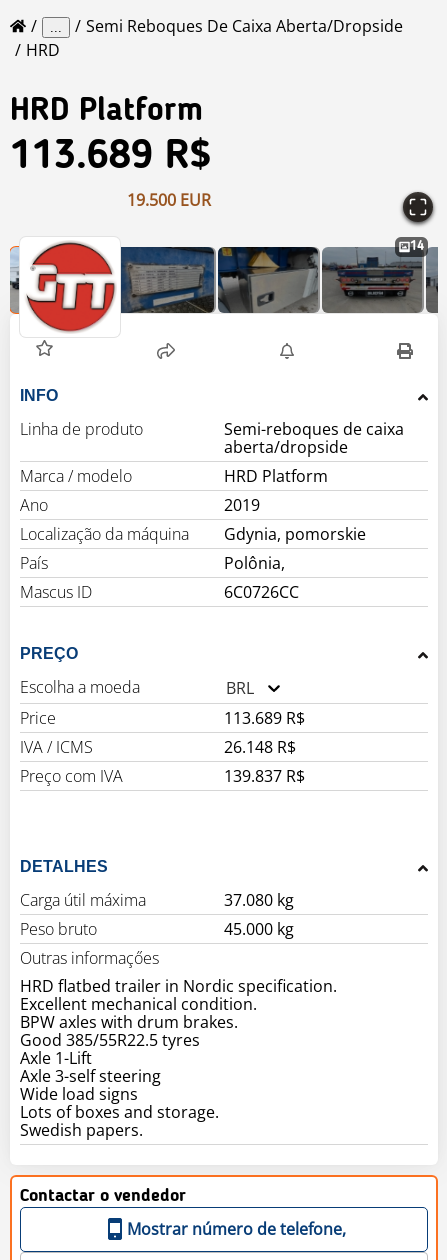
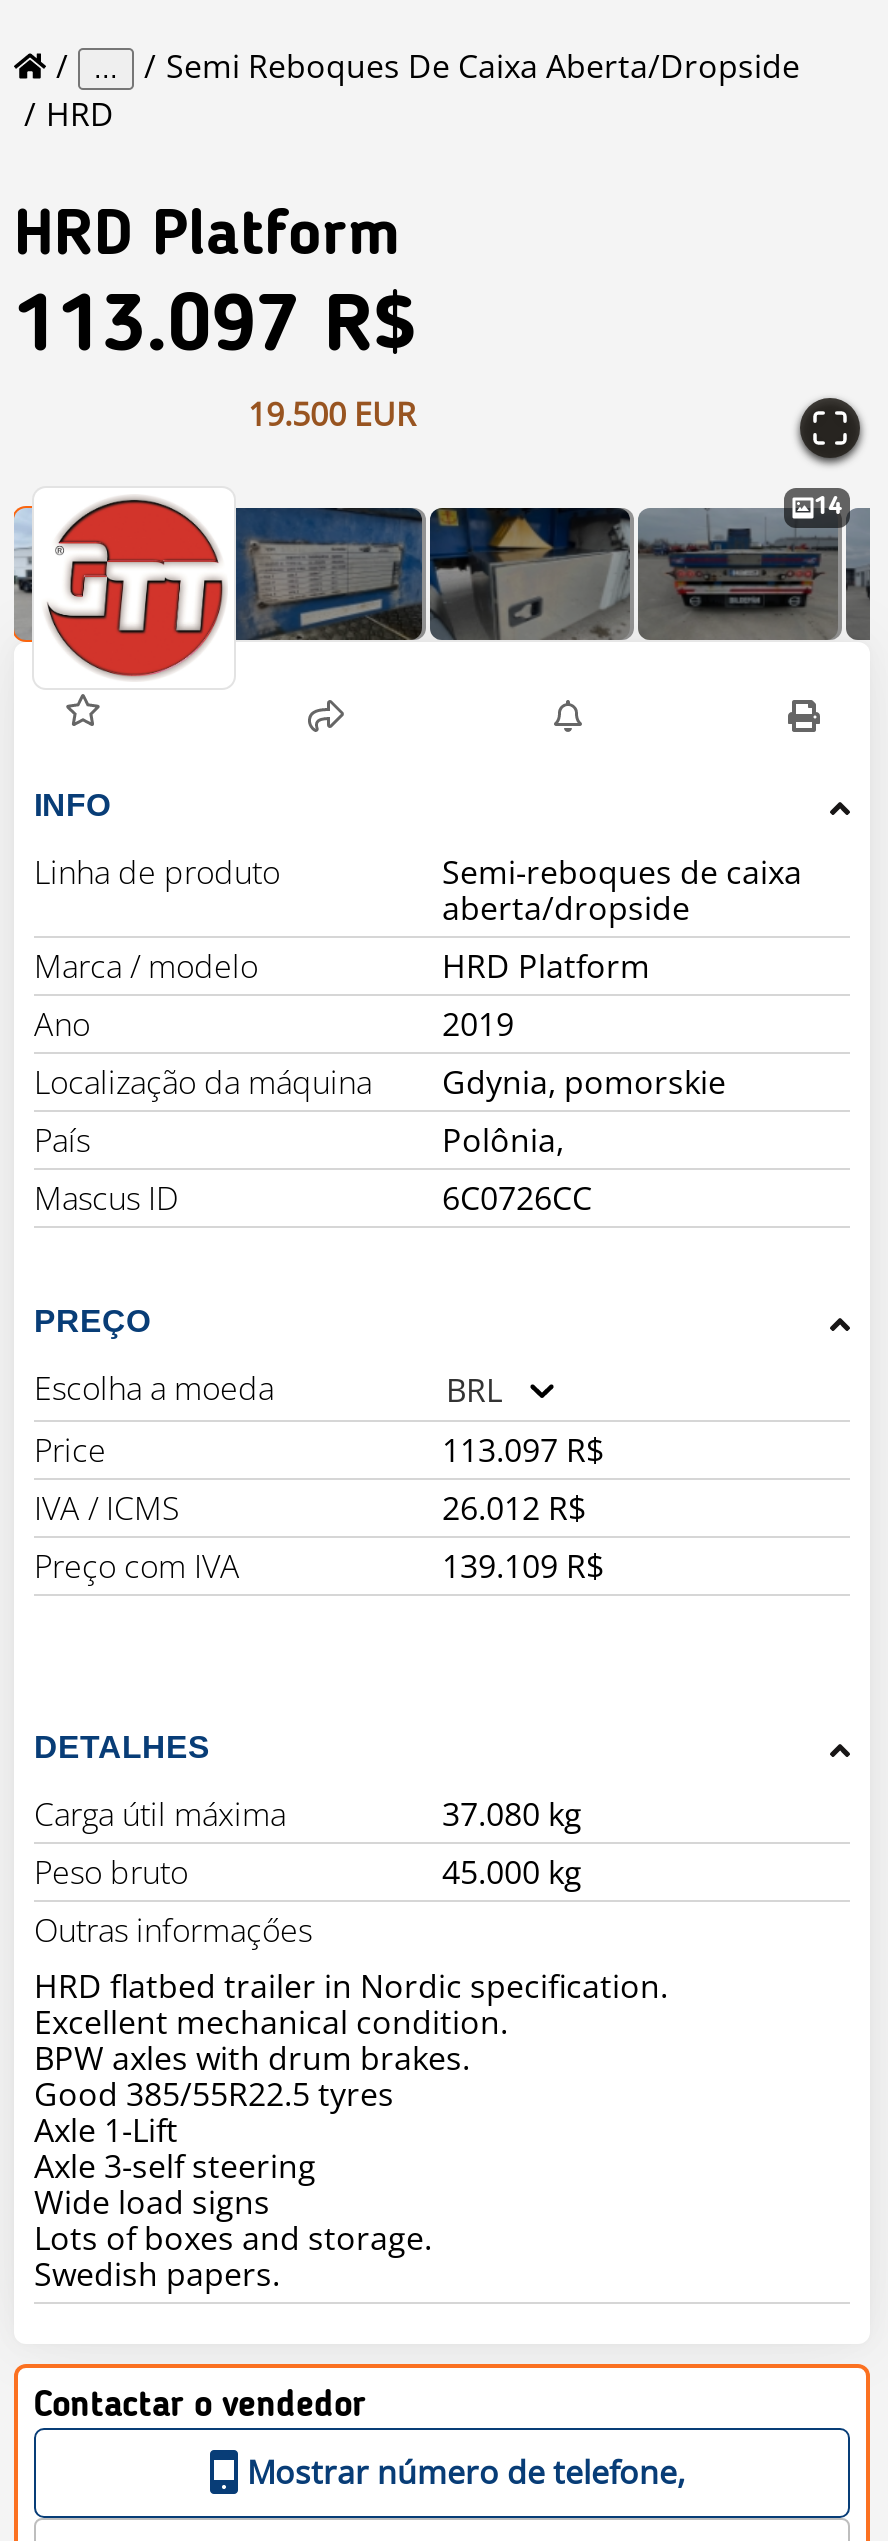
[10,138,211,178] 113.689 R$ -> [14,290,416,370] 113.097 R$
[224,707,305,729] 113.689 R$ -> [442,1428,604,1472] 113.097 R$
[224,736,296,758] 26.148 R$ -> [442,1486,586,1530] 26.012 R$
[224,765,305,787] 139.837 R$ -> [442,1544,604,1588] 139.109 R$

